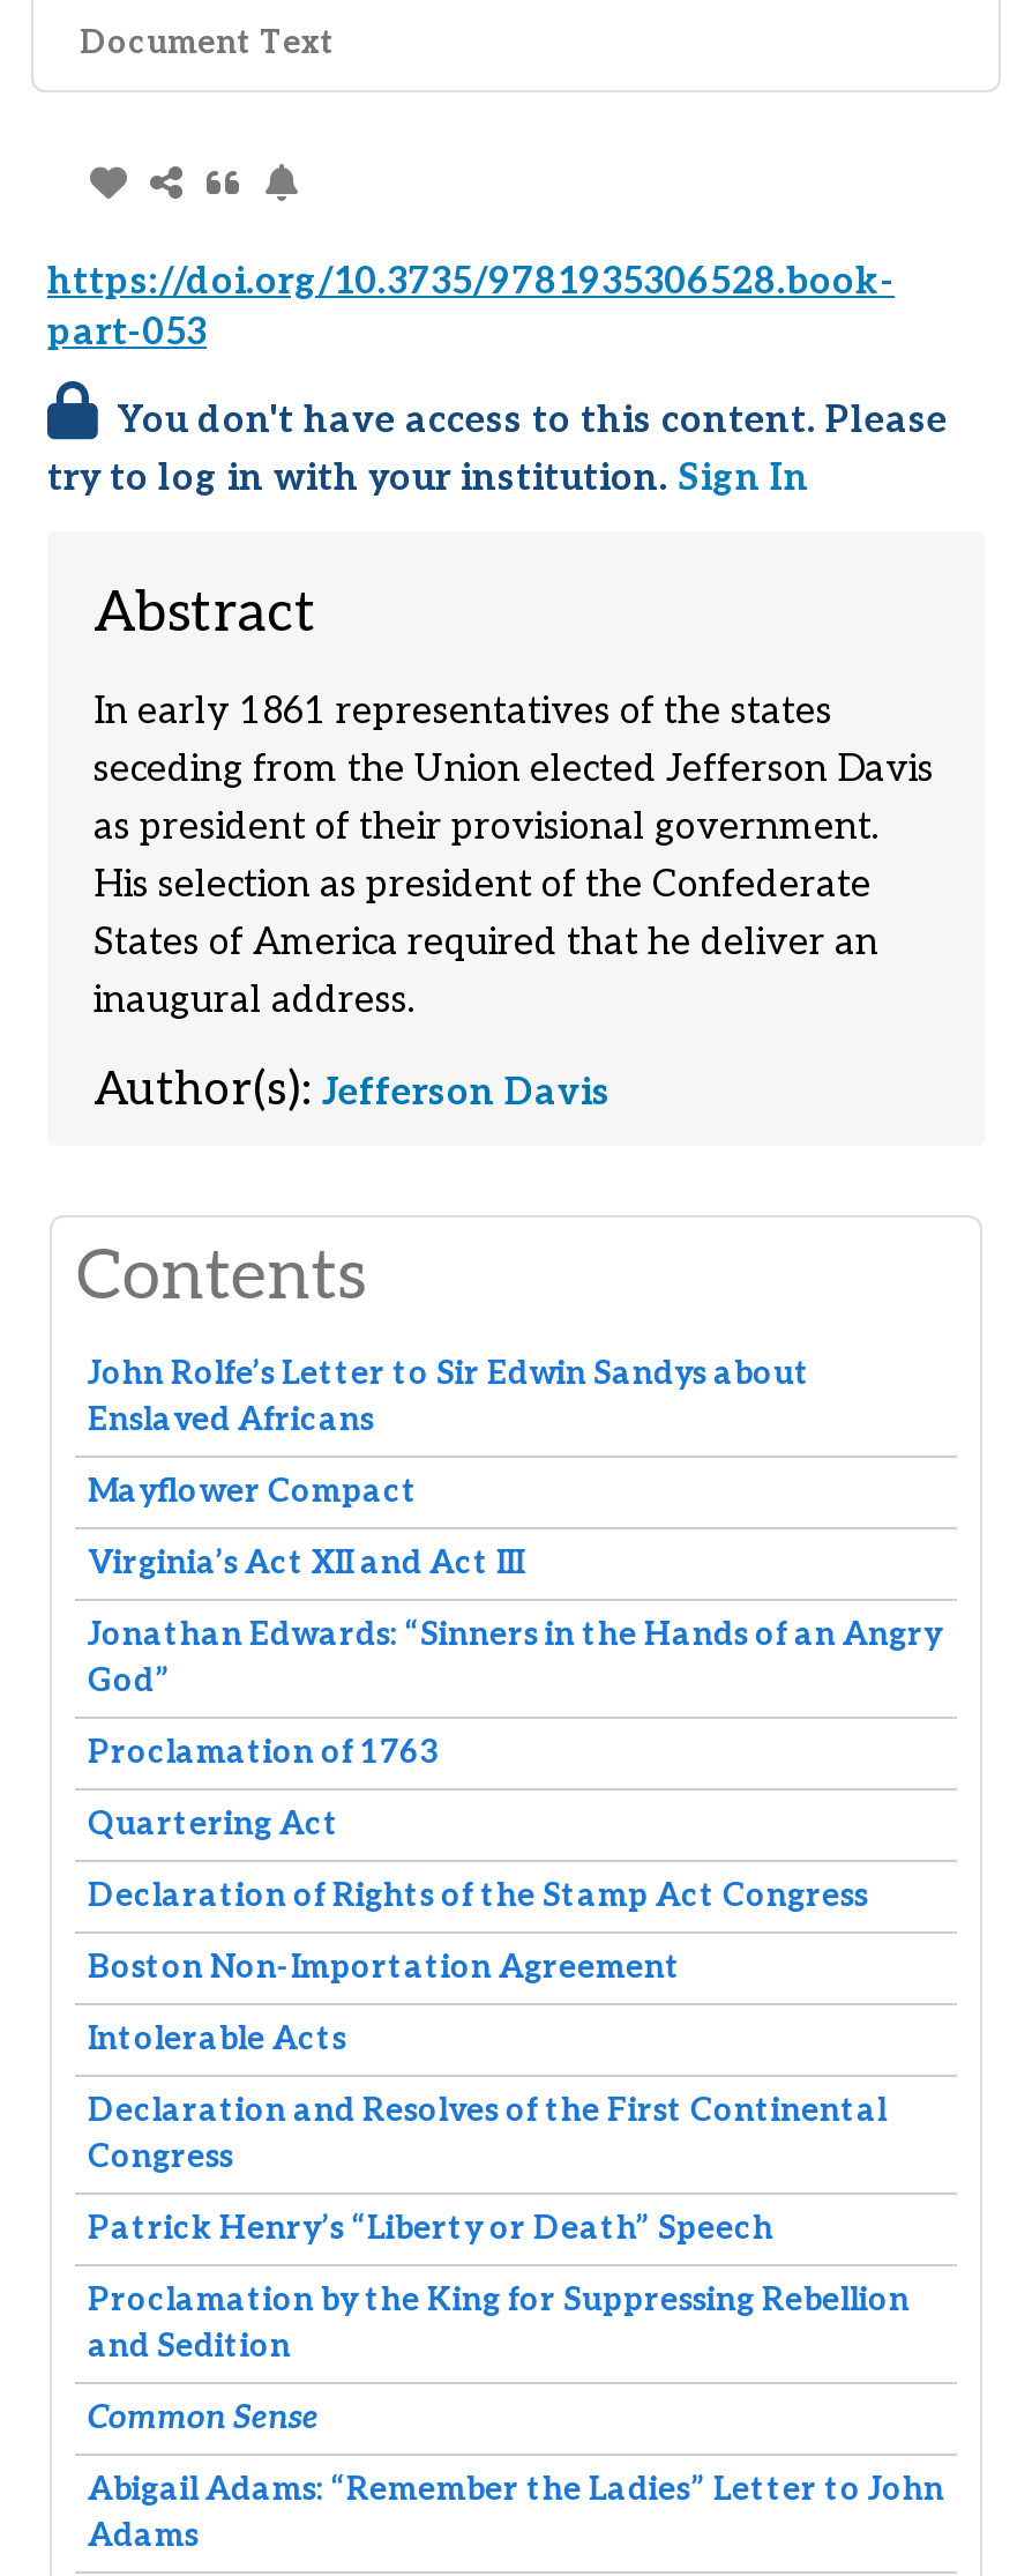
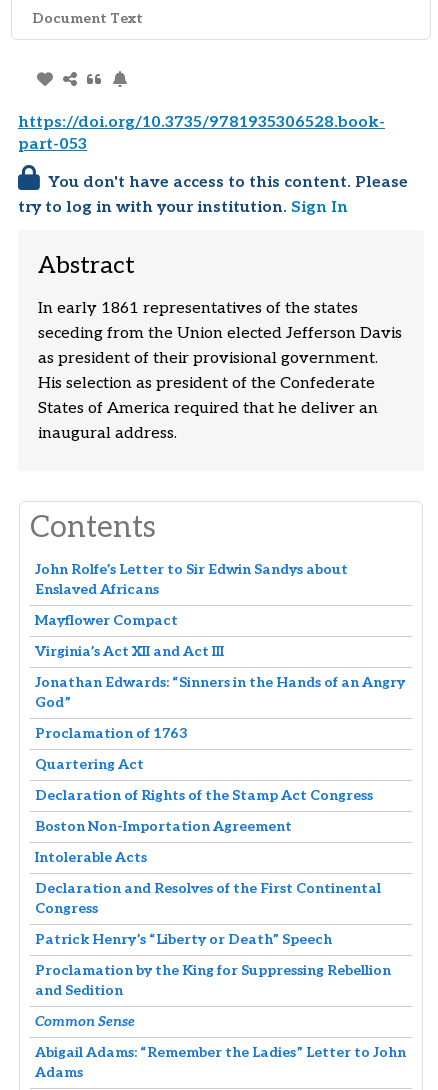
[94,1063,611,1118] Author(s): Jefferson Davis -> none

